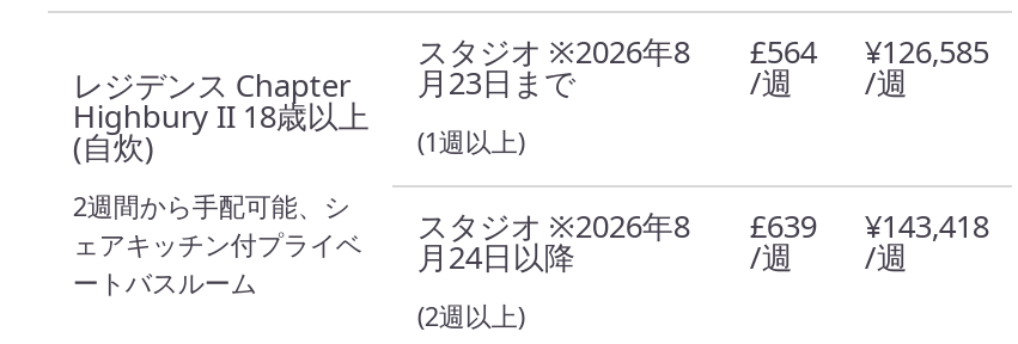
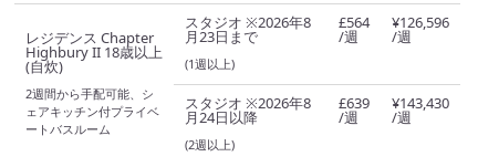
[417,29,989,72] スタジオ ※2026年8 £564 ¥126,585 -> [185,12,450,32] スタジオ ※2026年8 £564 ¥126,596
[73,186,989,277] 2週間から手配可能、シ ェアキッチン付プライベ スタジオ ※2026年8 月24日以降 £639 ¥143,418 -> [26,85,450,127] 2週間から手配可能、シ ェアキッチン付プライベ スタジオ ※2026年8 月24日以降 £639 ¥143,430

